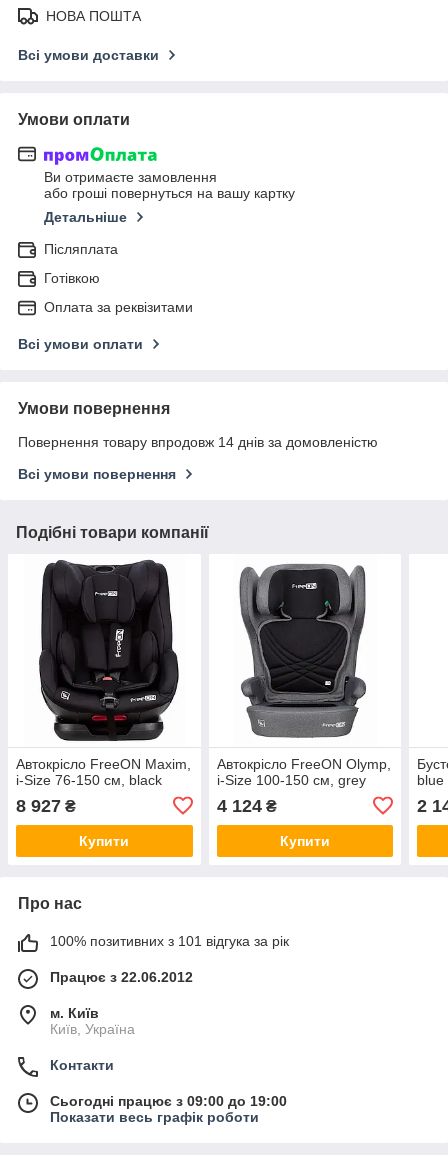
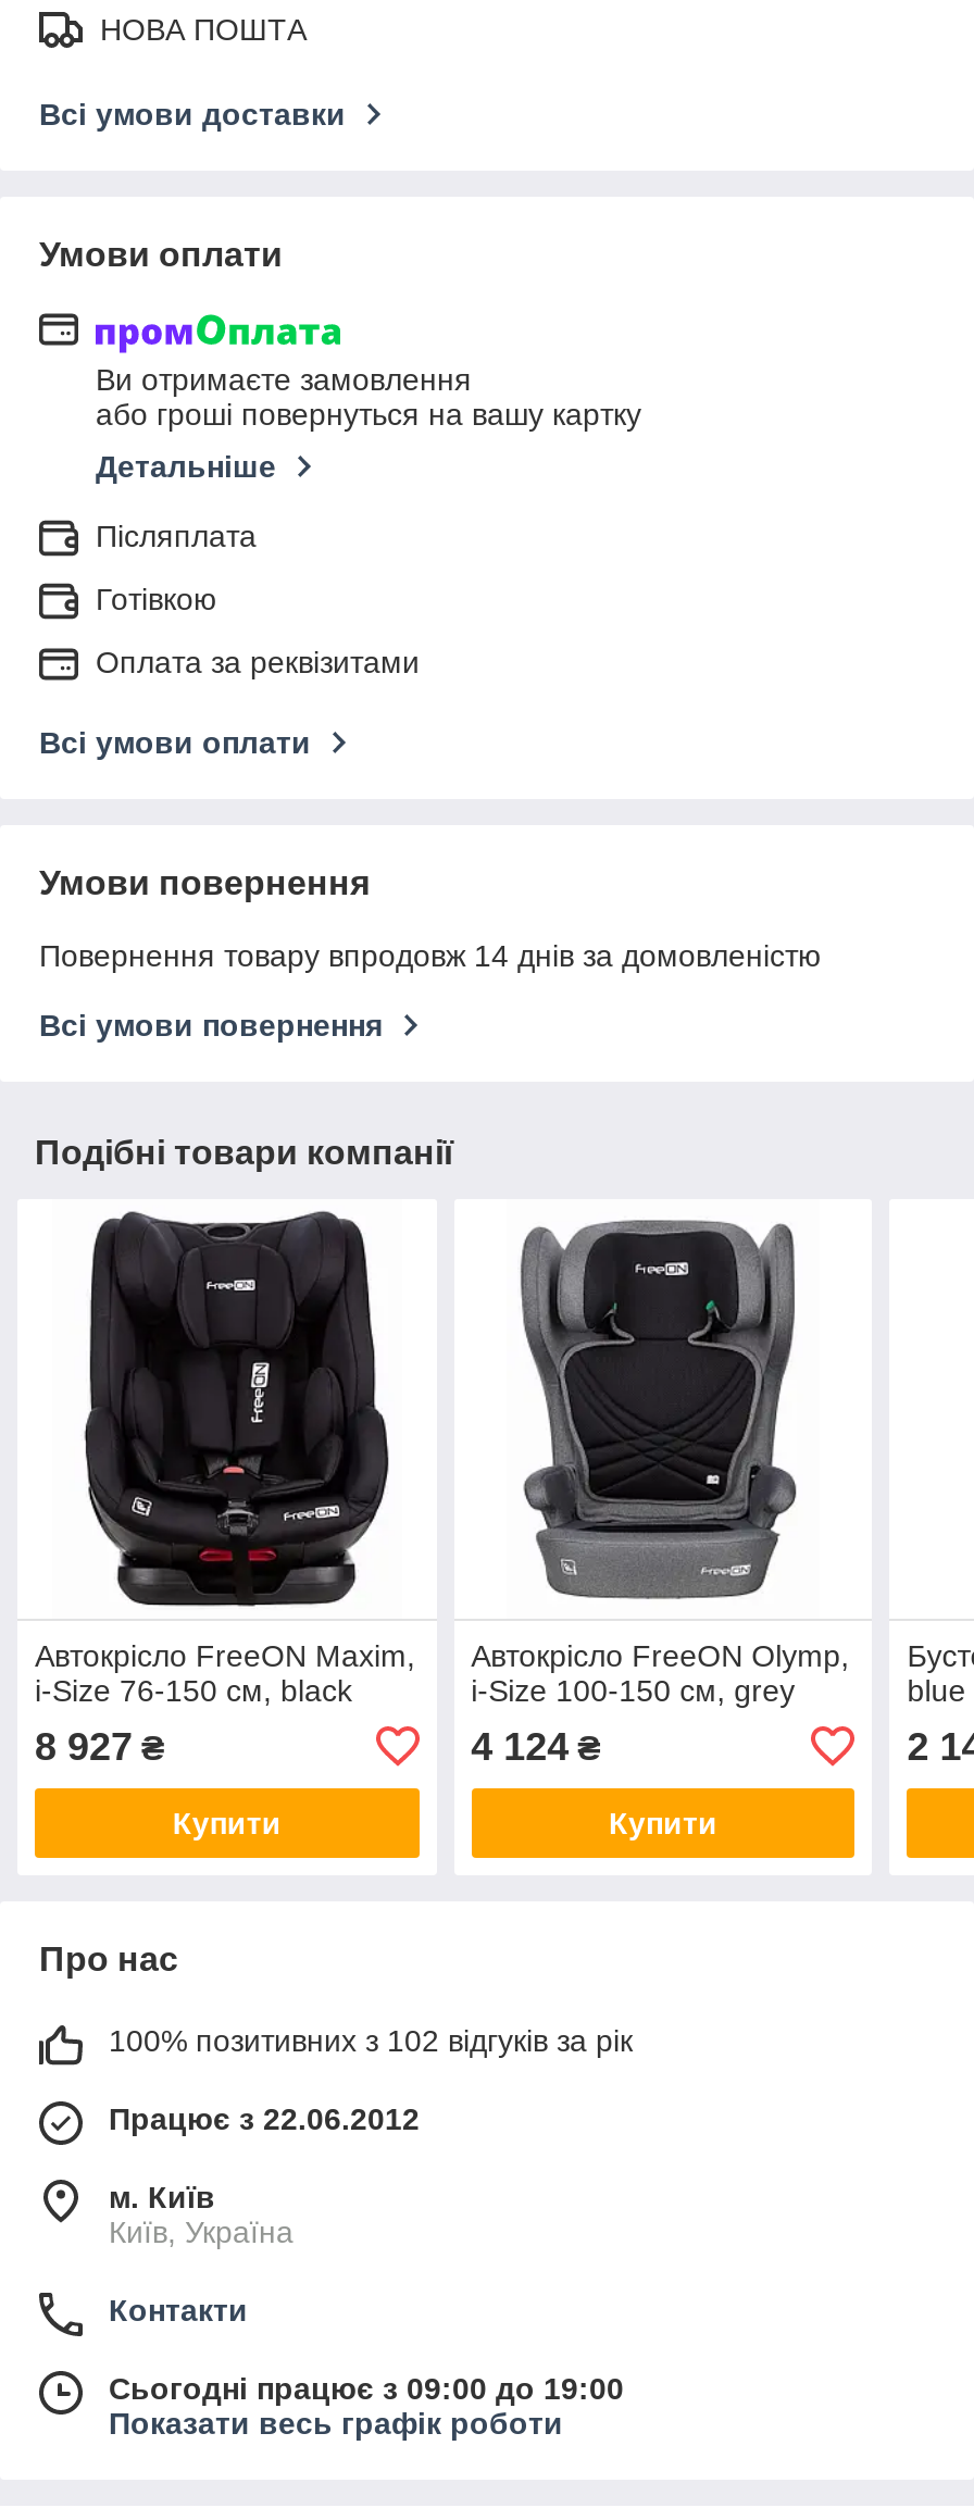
[50,933,289,949] 100% позитивних з 101 відгука за рік -> [109,2023,633,2057] 100% позитивних з 102 відгуків за рік

